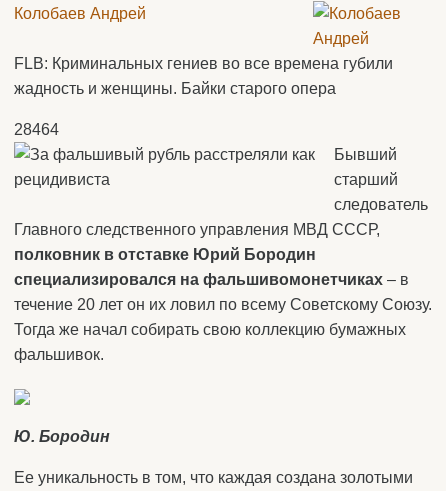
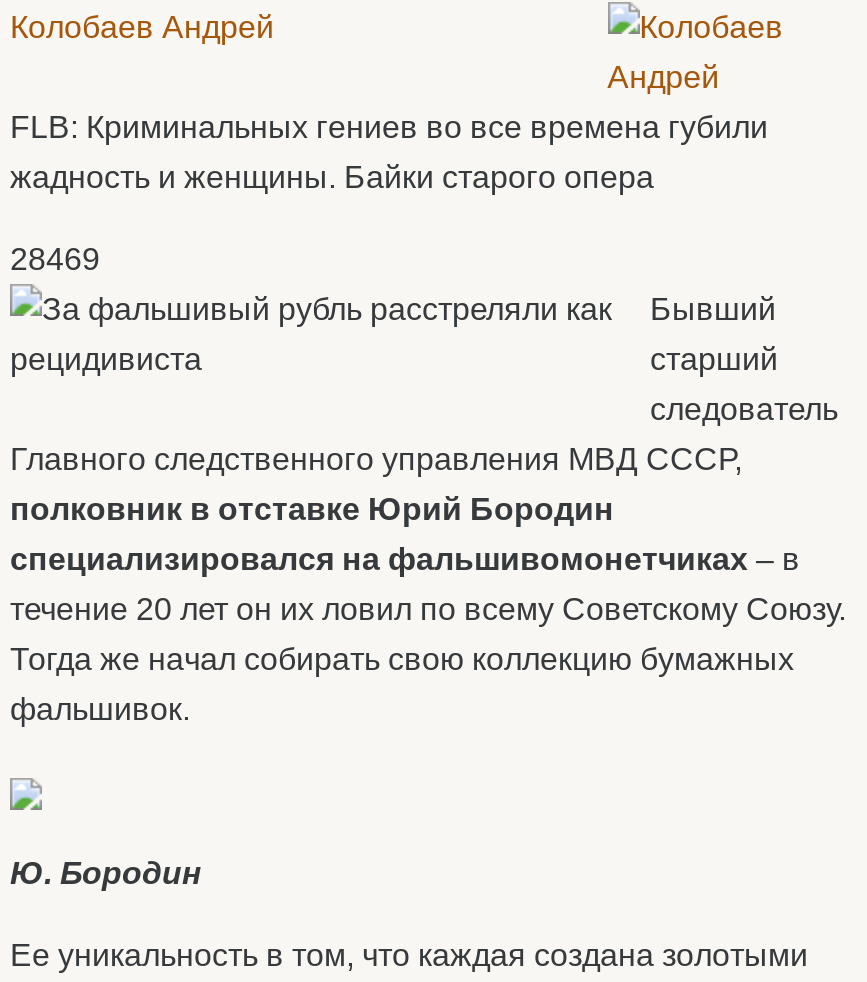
[14,121,59,138] 28464 -> [10,242,100,276] 28469

